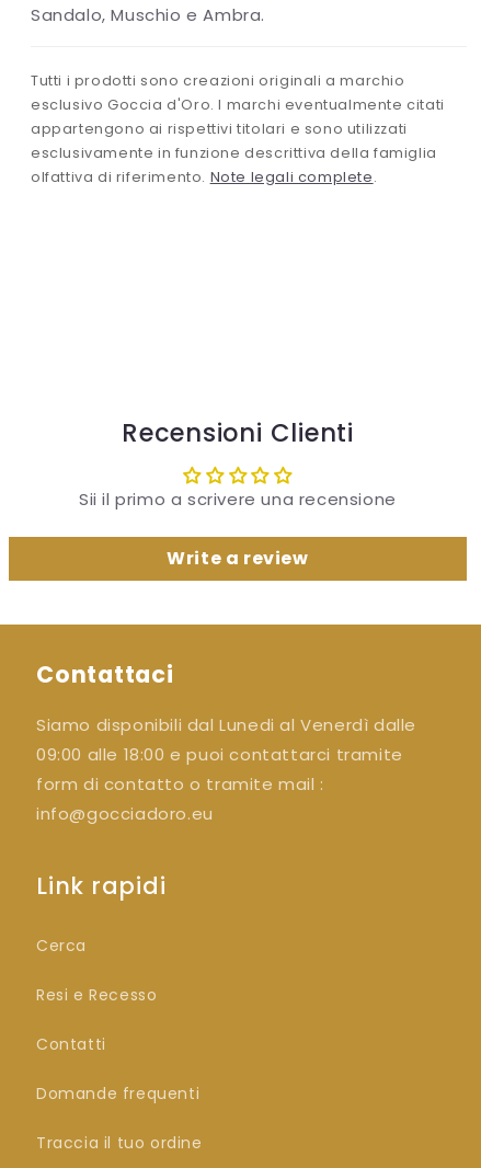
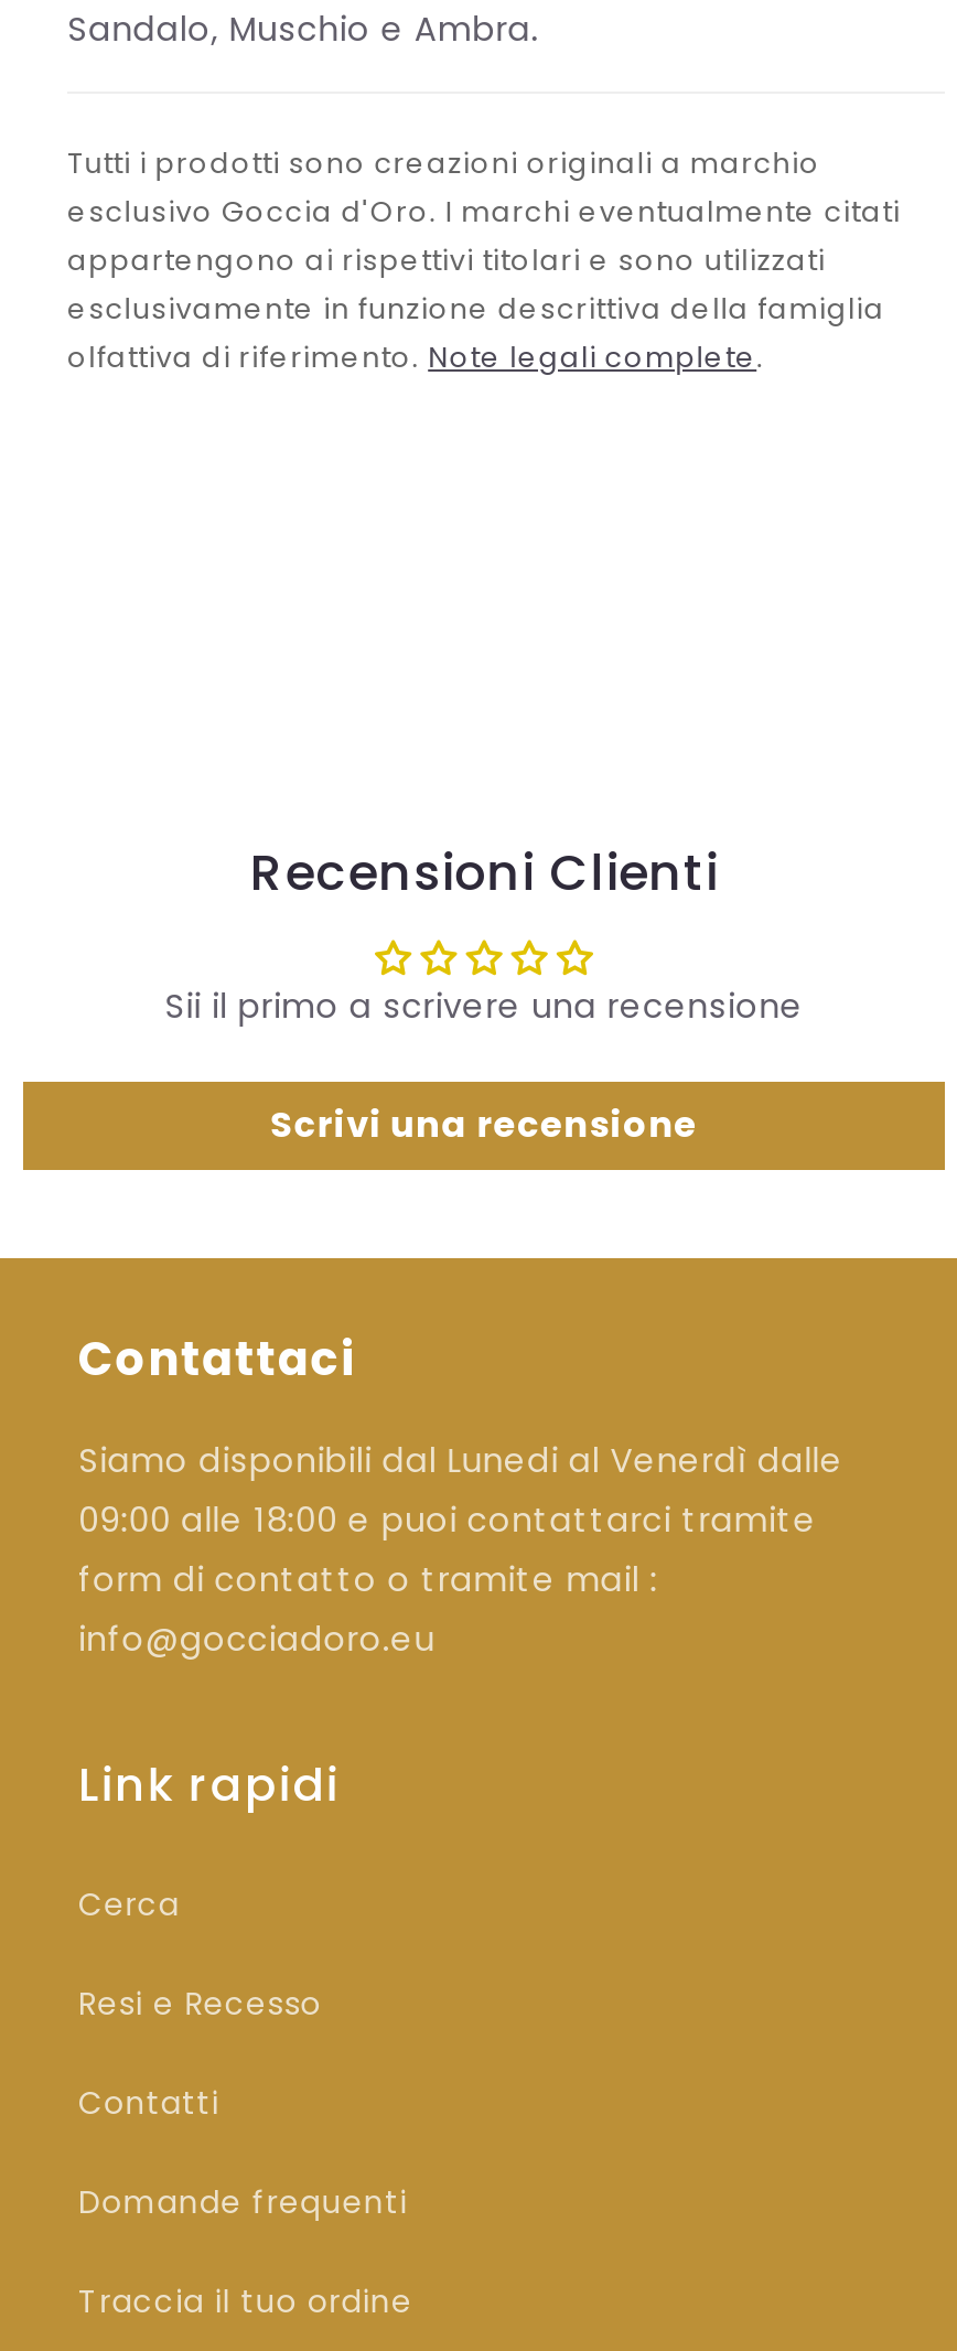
[167,546,309,571] Write a review -> [271,1099,697,1149] Scrivi una recensione

